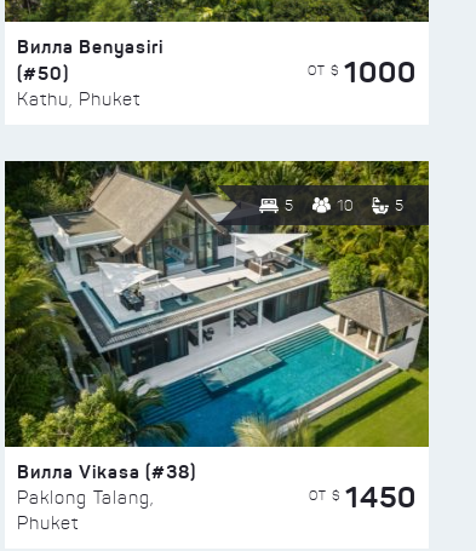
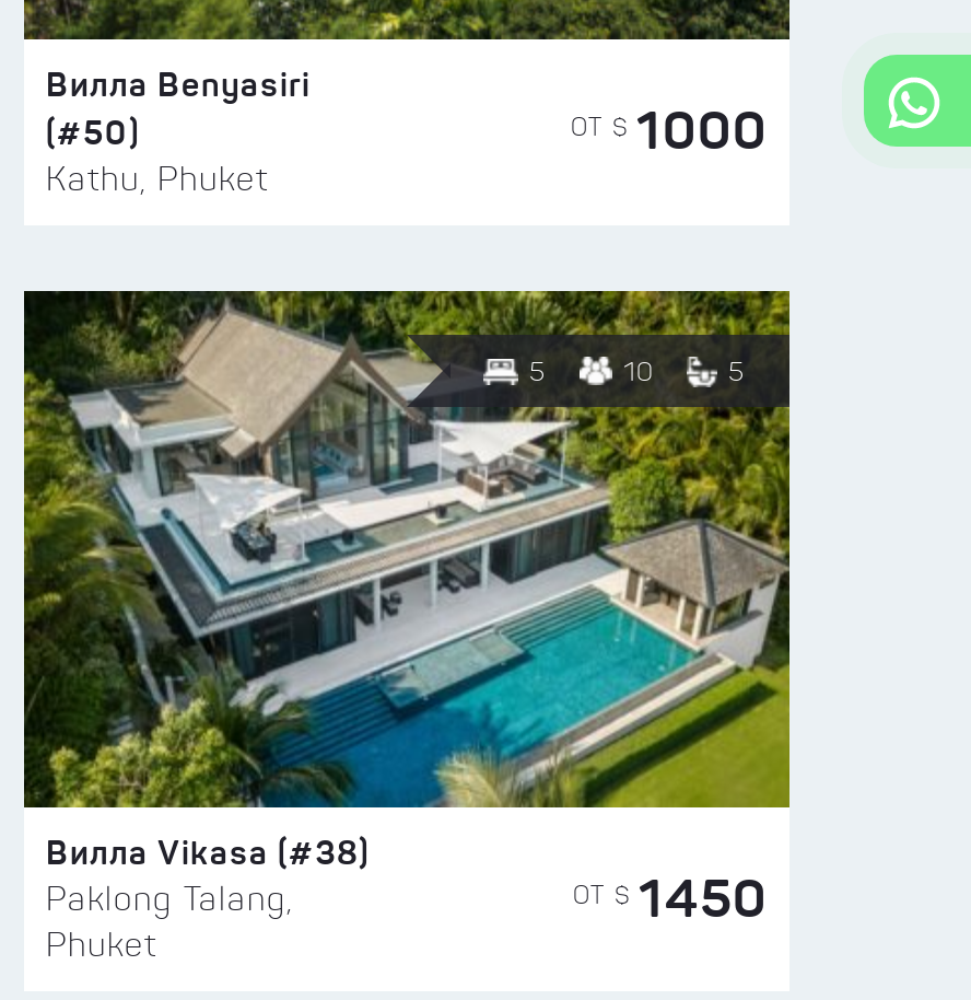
none -> [862,53,964,149] [image]

